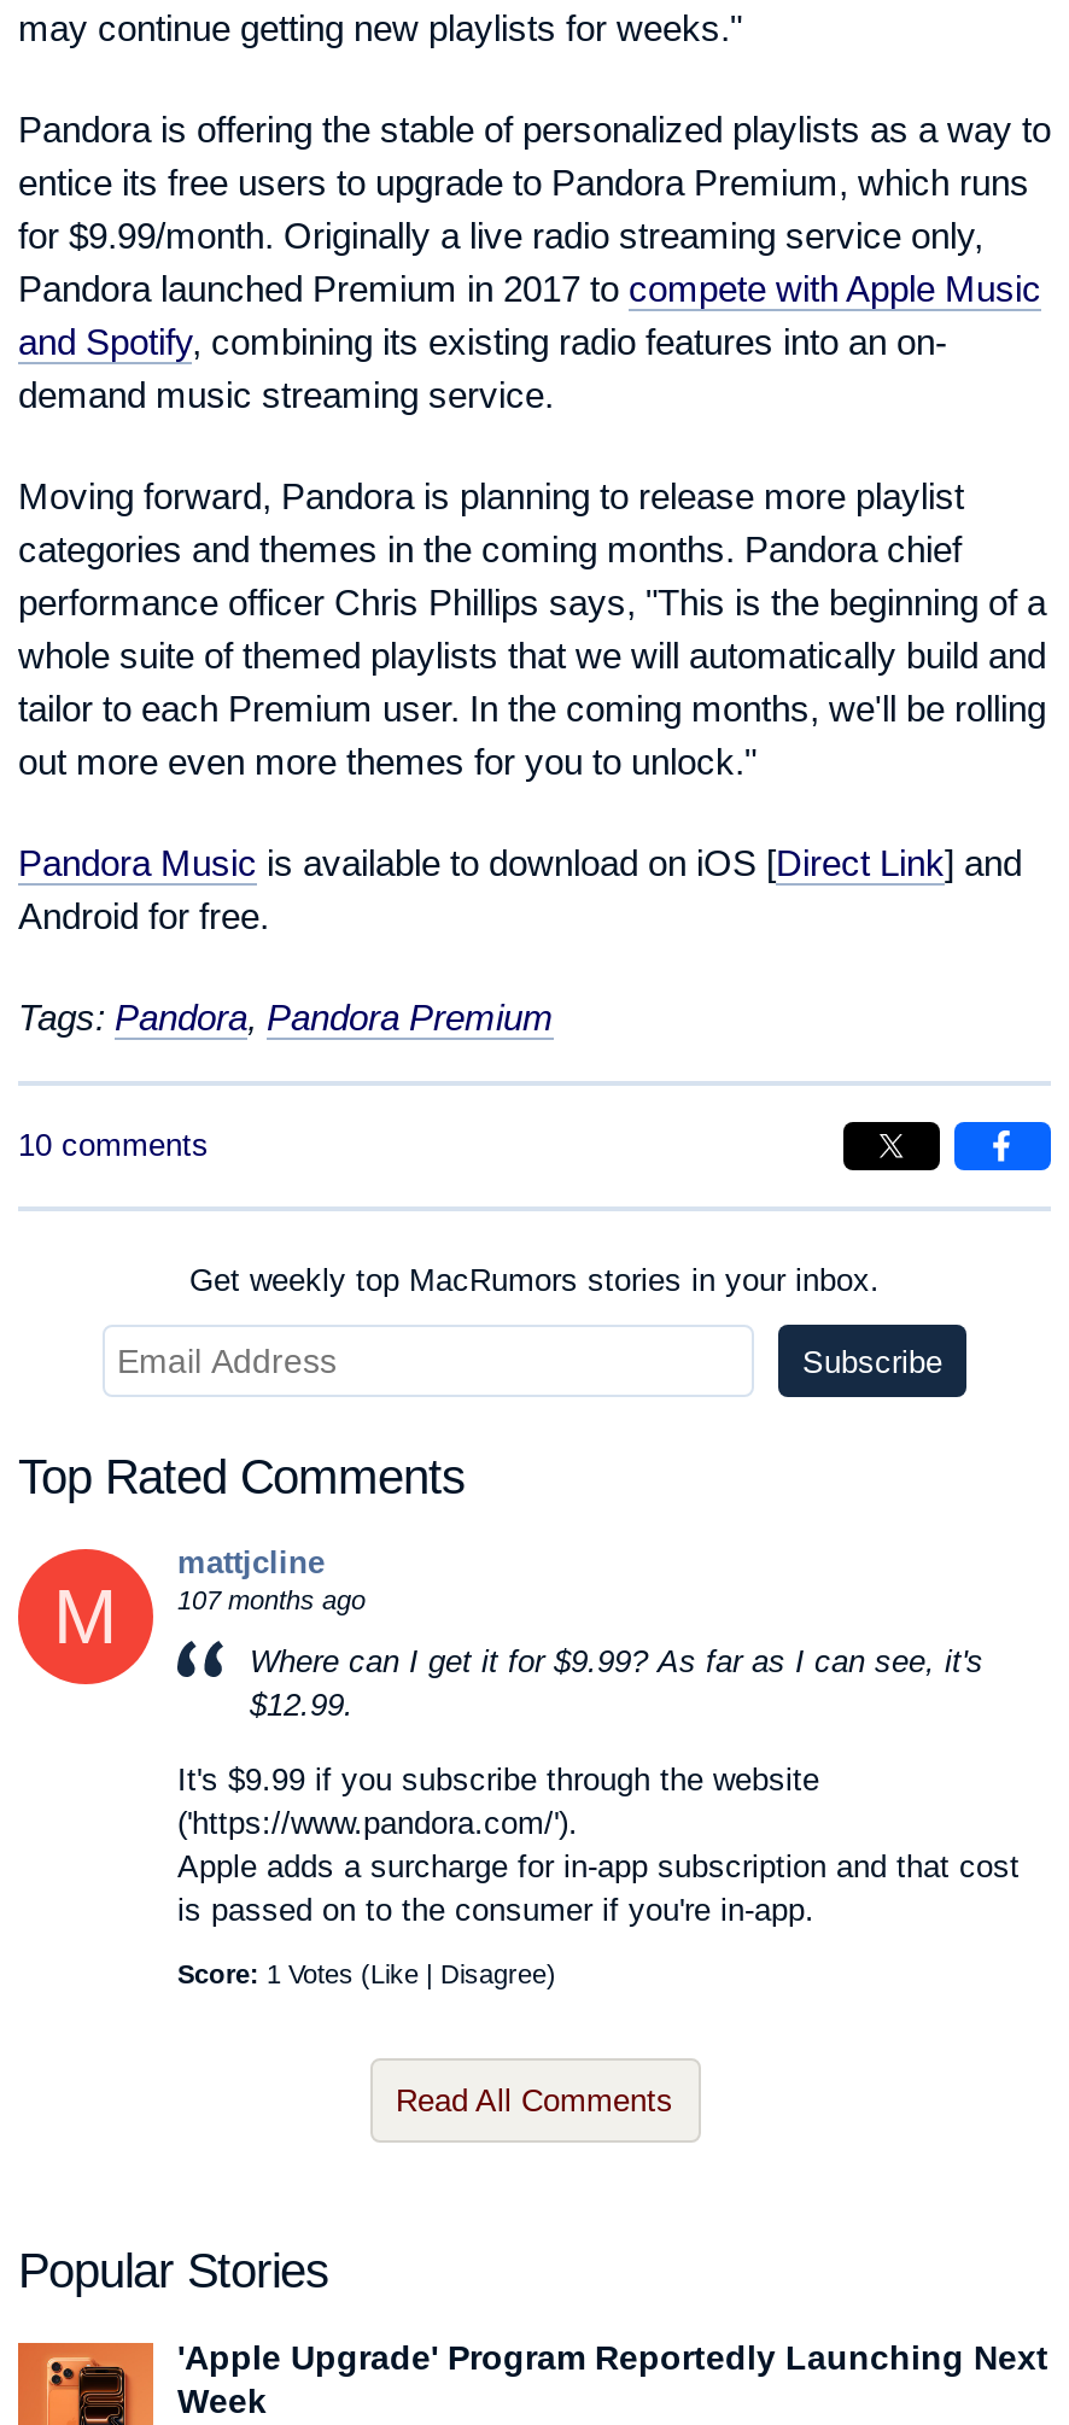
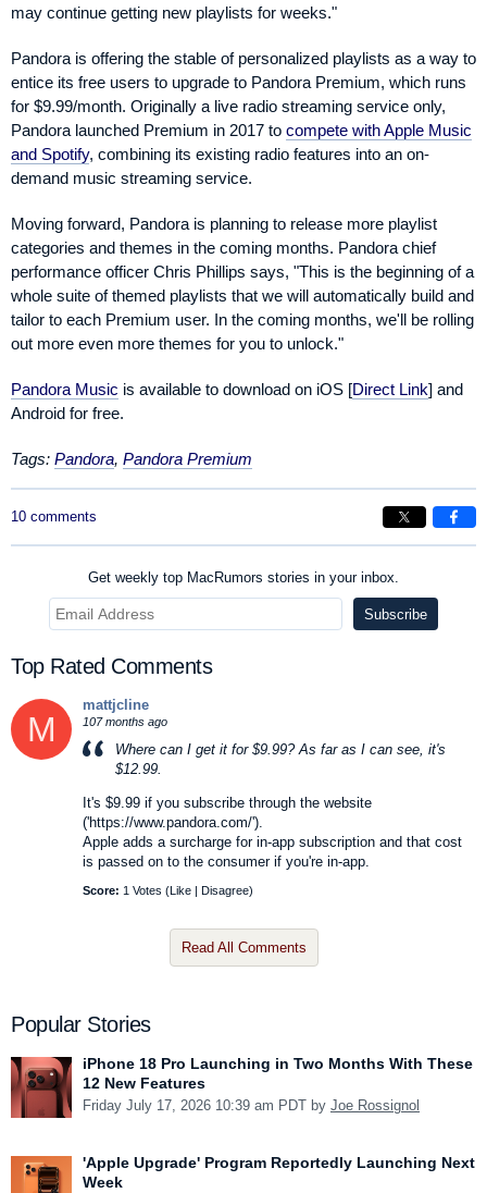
none -> [10,1055,473,1119] [image] | iPhone 18 Pro Launching in Two Months With These | 12 New Features | Friday July 17, 2026 10:39 am PDT by Joe Rossignol

